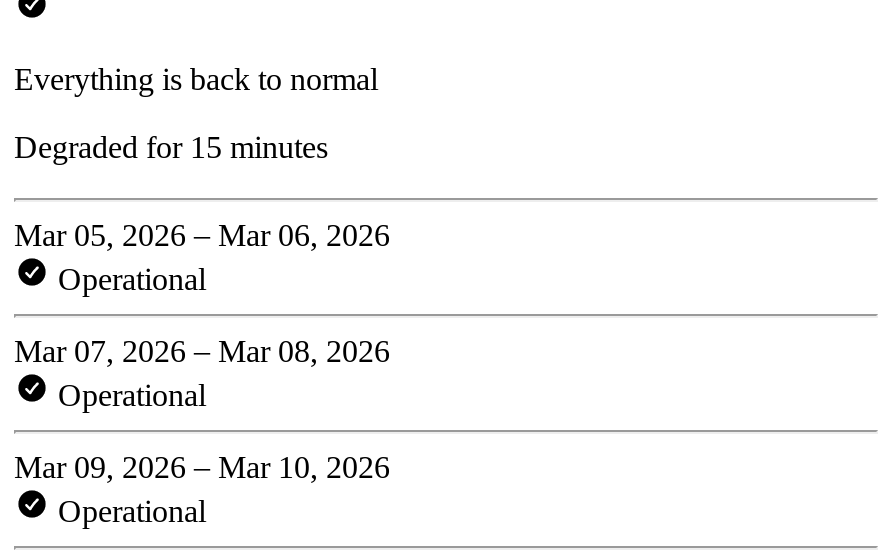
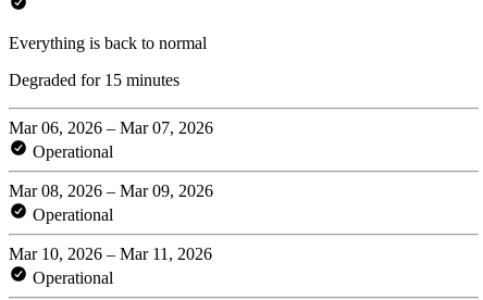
[14,218,390,252] Mar 05, 2026 – Mar 06, 2026 -> [9,118,213,137] Mar 06, 2026 – Mar 07, 2026
[14,334,390,368] Mar 07, 2026 – Mar 08, 2026 -> [9,181,213,200] Mar 08, 2026 – Mar 09, 2026
[14,450,390,484] Mar 09, 2026 – Mar 10, 2026 -> [9,244,212,263] Mar 10, 2026 – Mar 11, 2026

